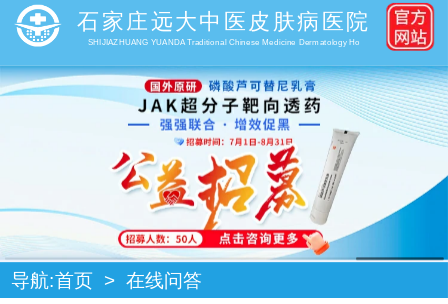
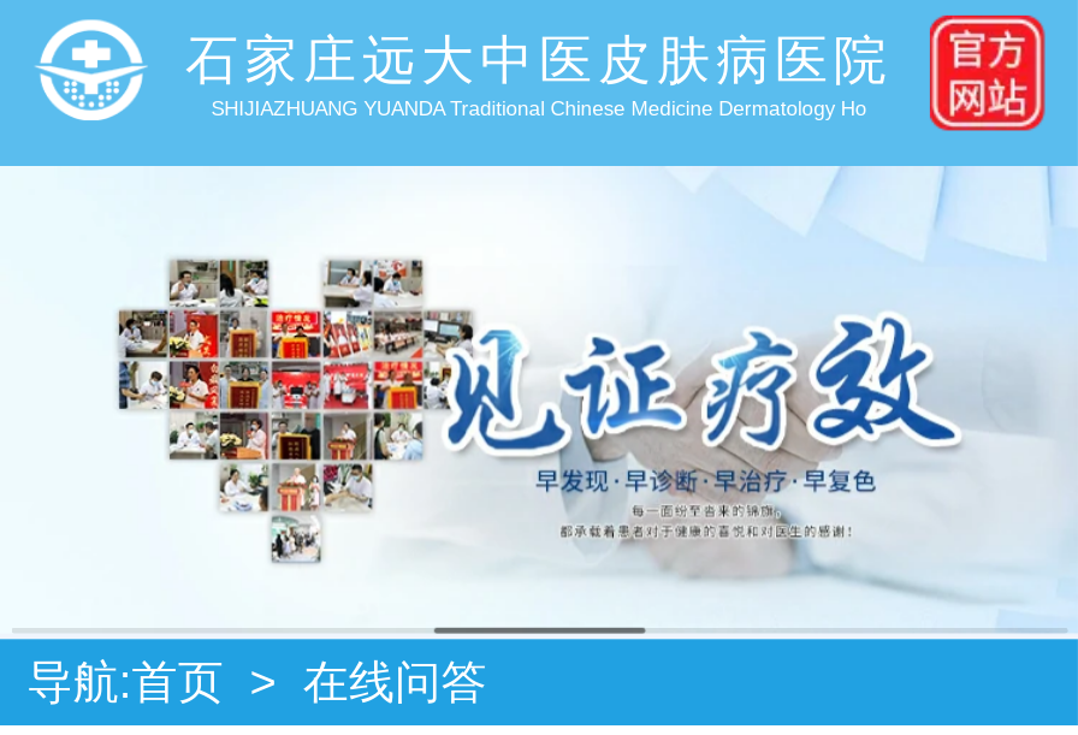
[3,66,445,261] [image] -> [7,165,1071,636] [image]

